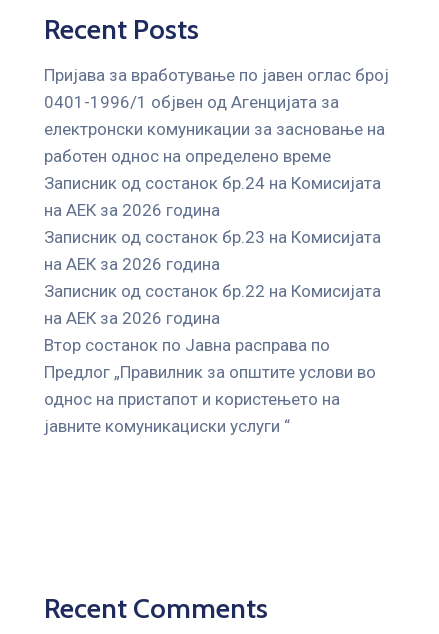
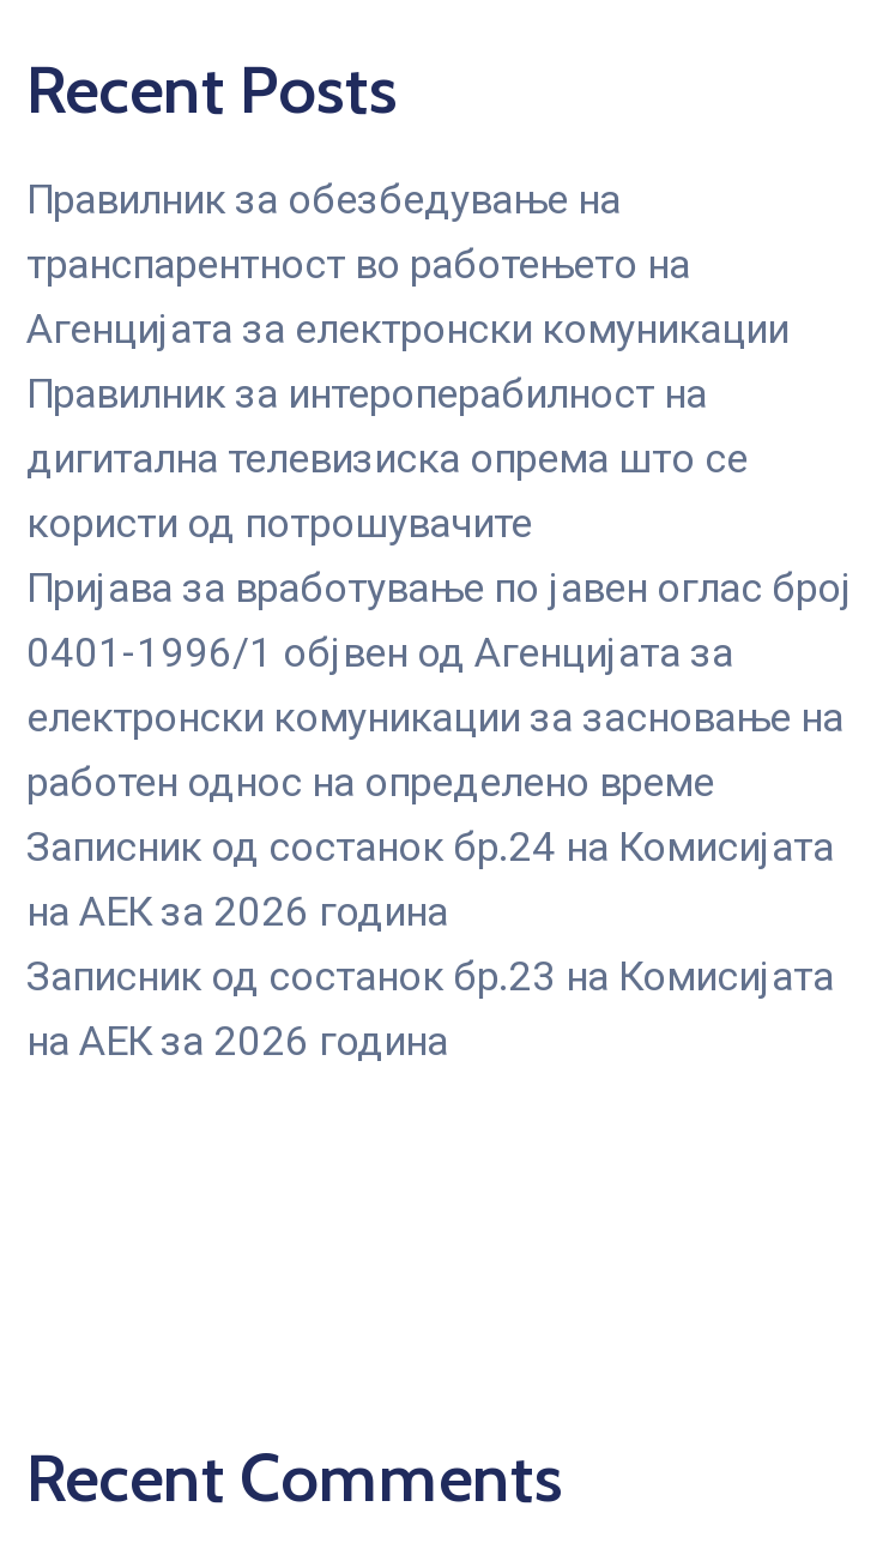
none -> [26,175,788,546] Правилник за обезбедување на | транспарентност во работењето на | Агенцијата за електронски комуникации | Правилник за интероперабилност на | дигитална телевизиска опрема што се | користи од потрошувачите
moved [44,65,389,274] -> [26,563,853,1064]: Пријава за вработување по јавен оглас број | 0401-1996/1 објвен од Агенцијата за | електронски комуникации за засновање на | работен однос на определено време | Записник од состанок бр.24 на Комисијата | на АЕК за 2026 година | Записник од состанок бр.23 на Комисијата | на АЕК за 2026 година
[44,281,381,436] Записник од состанок бр.22 на Комисијата | на АЕК за 2026 година | Втор состанок по Јавна расправа по | Предлог „Правилник за општите услови во | однос на пристапот и користењето на | јавните комуникациски услуги “ -> none

